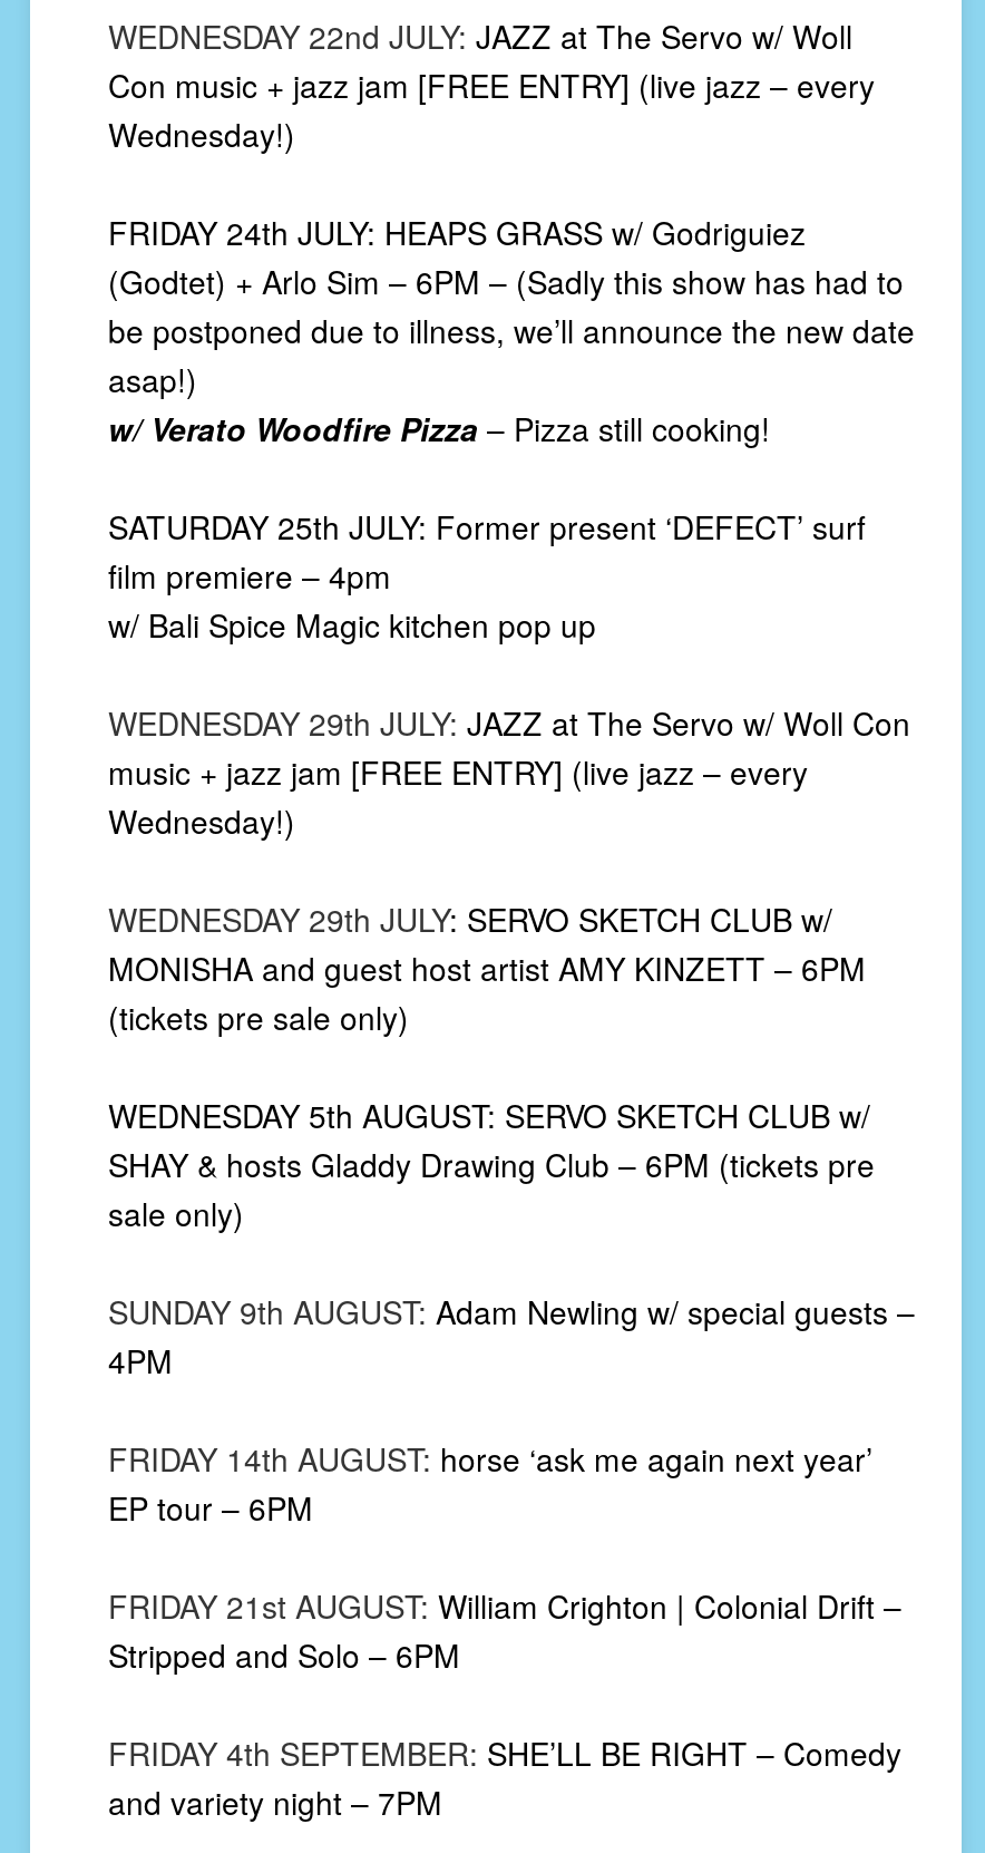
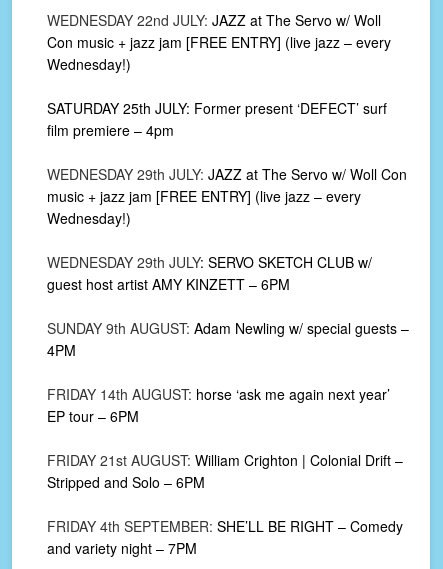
[108,210,915,451] FRIDAY 24th JULY: HEAPS GRASS w/ Godriguiez | (Godtet) + Arlo Sim – 6PM – (Sadly this show has had to | be postponed due to illness, we’ll announce the new date | asap!) | w/ Verato Woodfire Pizza – Pizza still cooking! -> none
[108,603,596,647] w/ Bali Spice Magic kitchen pop up -> none
[108,946,875,1236] MONISHA and guest host artist AMY KINZETT – 6PM | (tickets pre sale only) | WEDNESDAY 5th AUGUST: SERVO SKETCH CLUB w/ | SHAY & hosts Gladdy Drawing Club – 6PM (tickets pre | sale only) -> [47,274,290,294] guest host artist AMY KINZETT – 6PM

